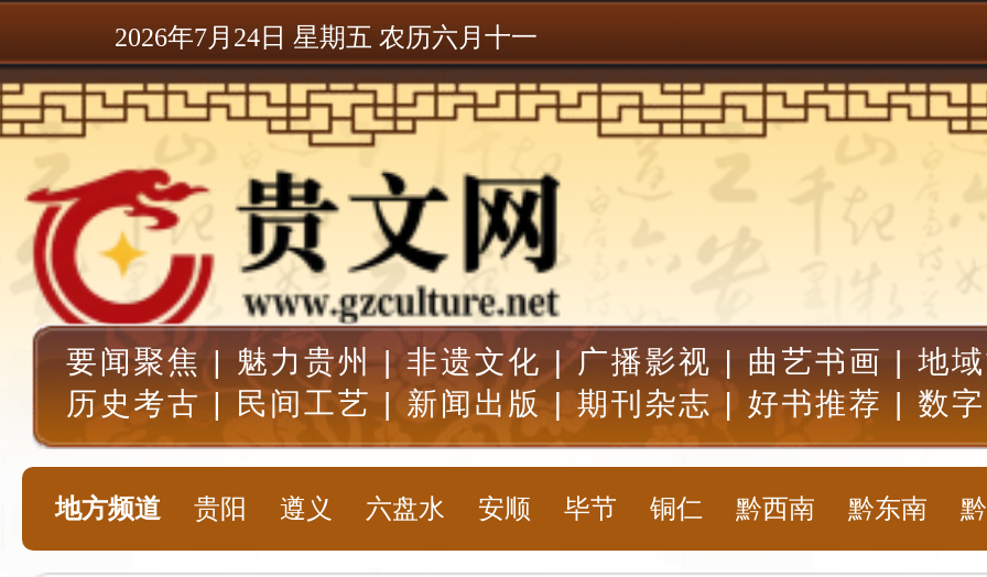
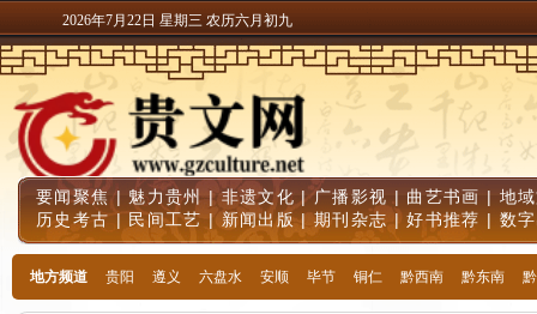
[115,22,538,53] 2026年7月24日 星期五 农历六月十一 -> [62,12,292,29] 2026年7月22日 星期三 农历六月初九

